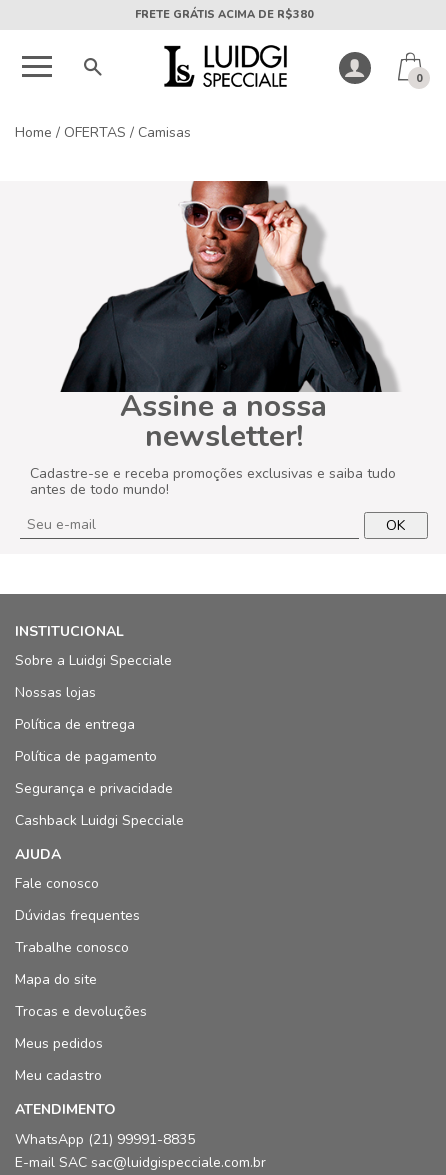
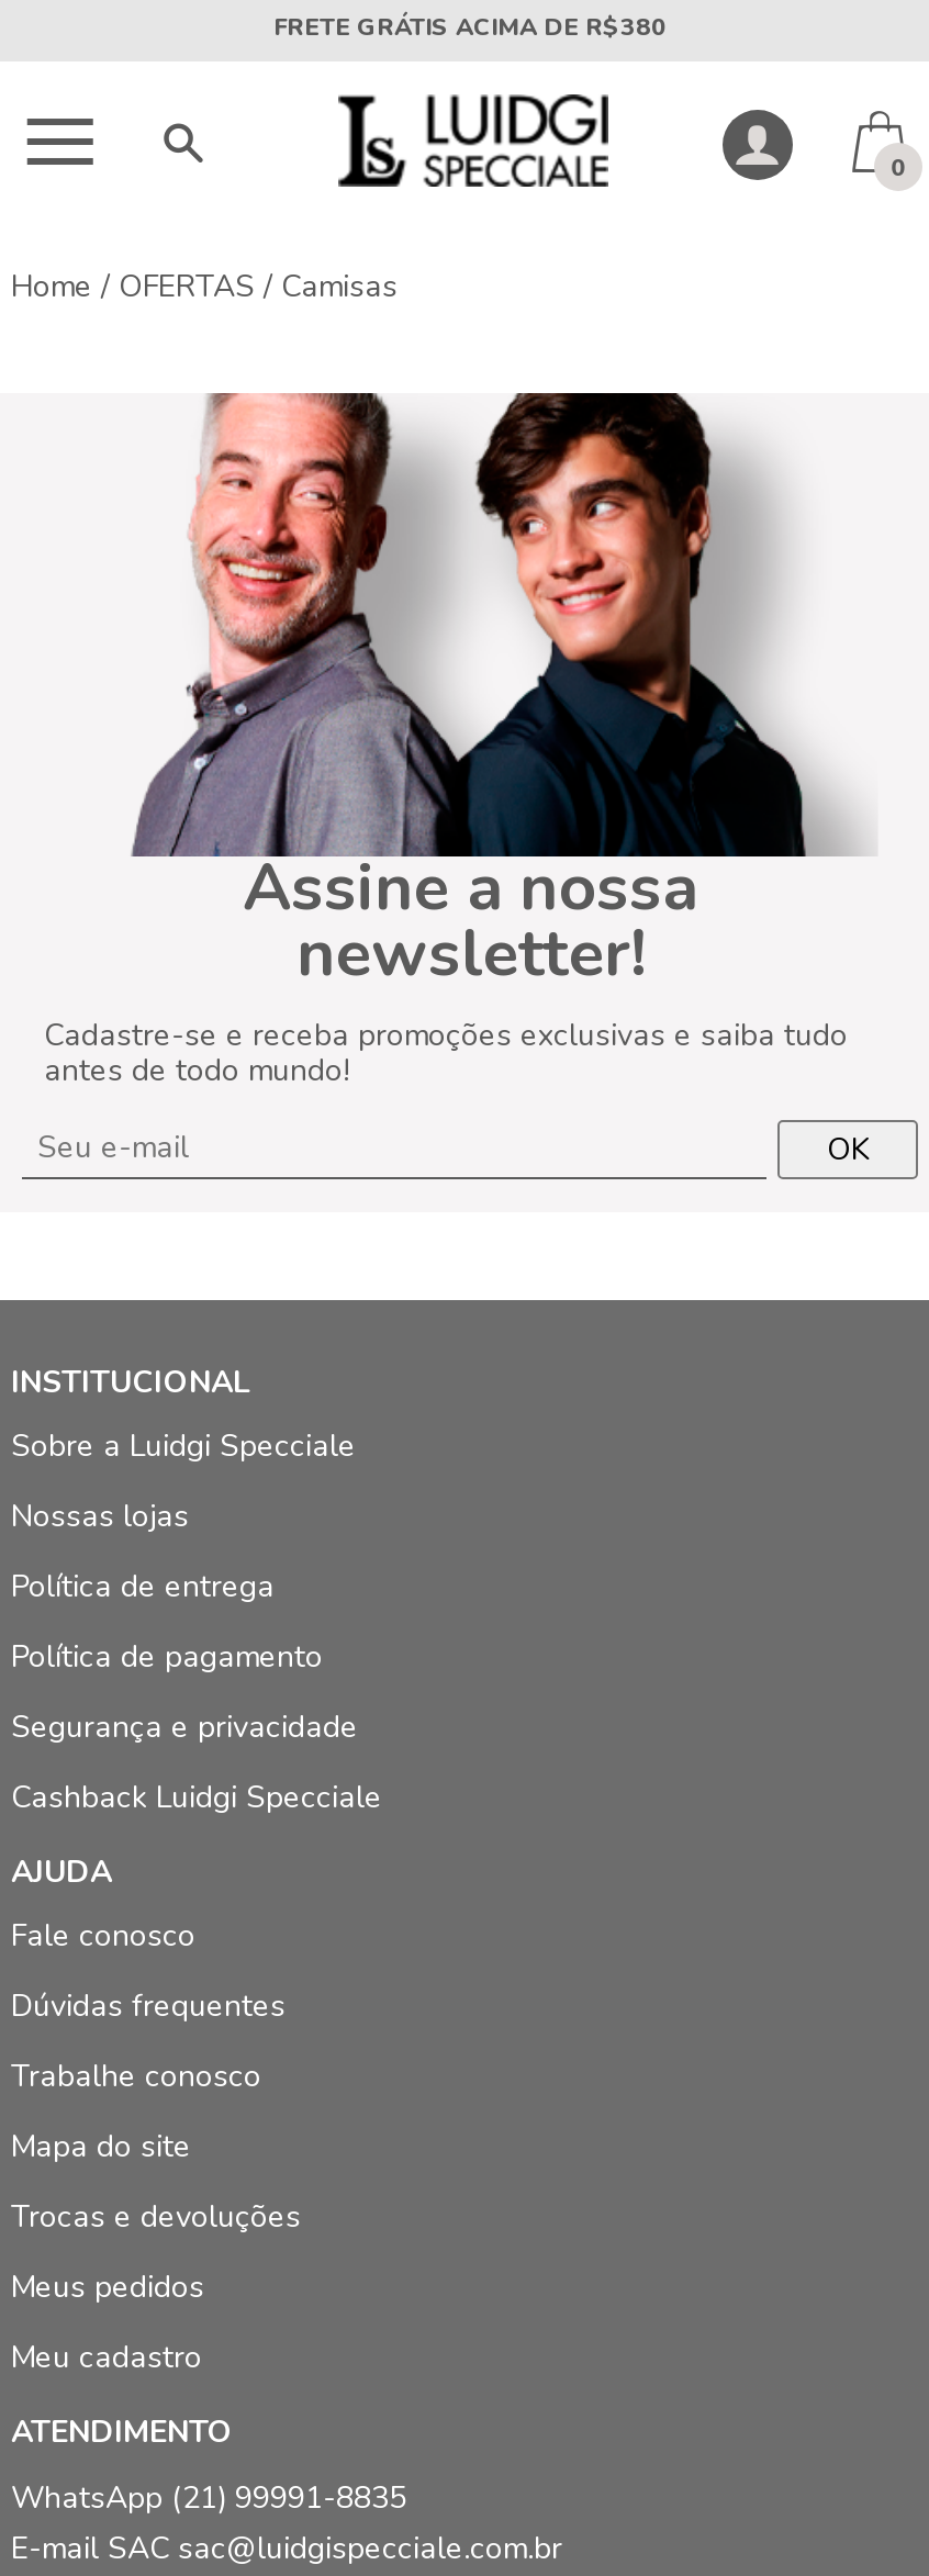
[60,180,382,393] [image] -> [112,391,815,859] [image]

